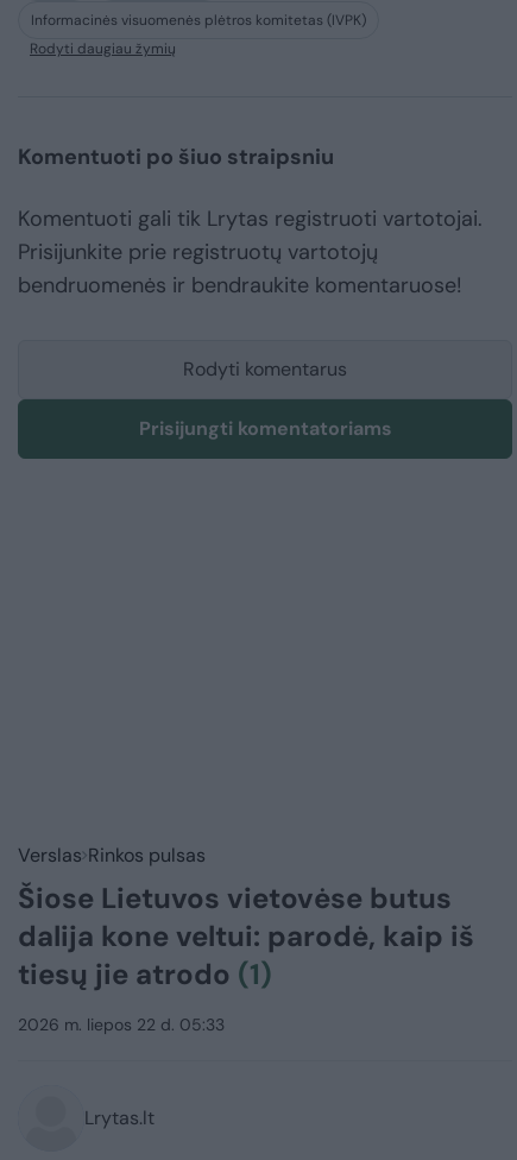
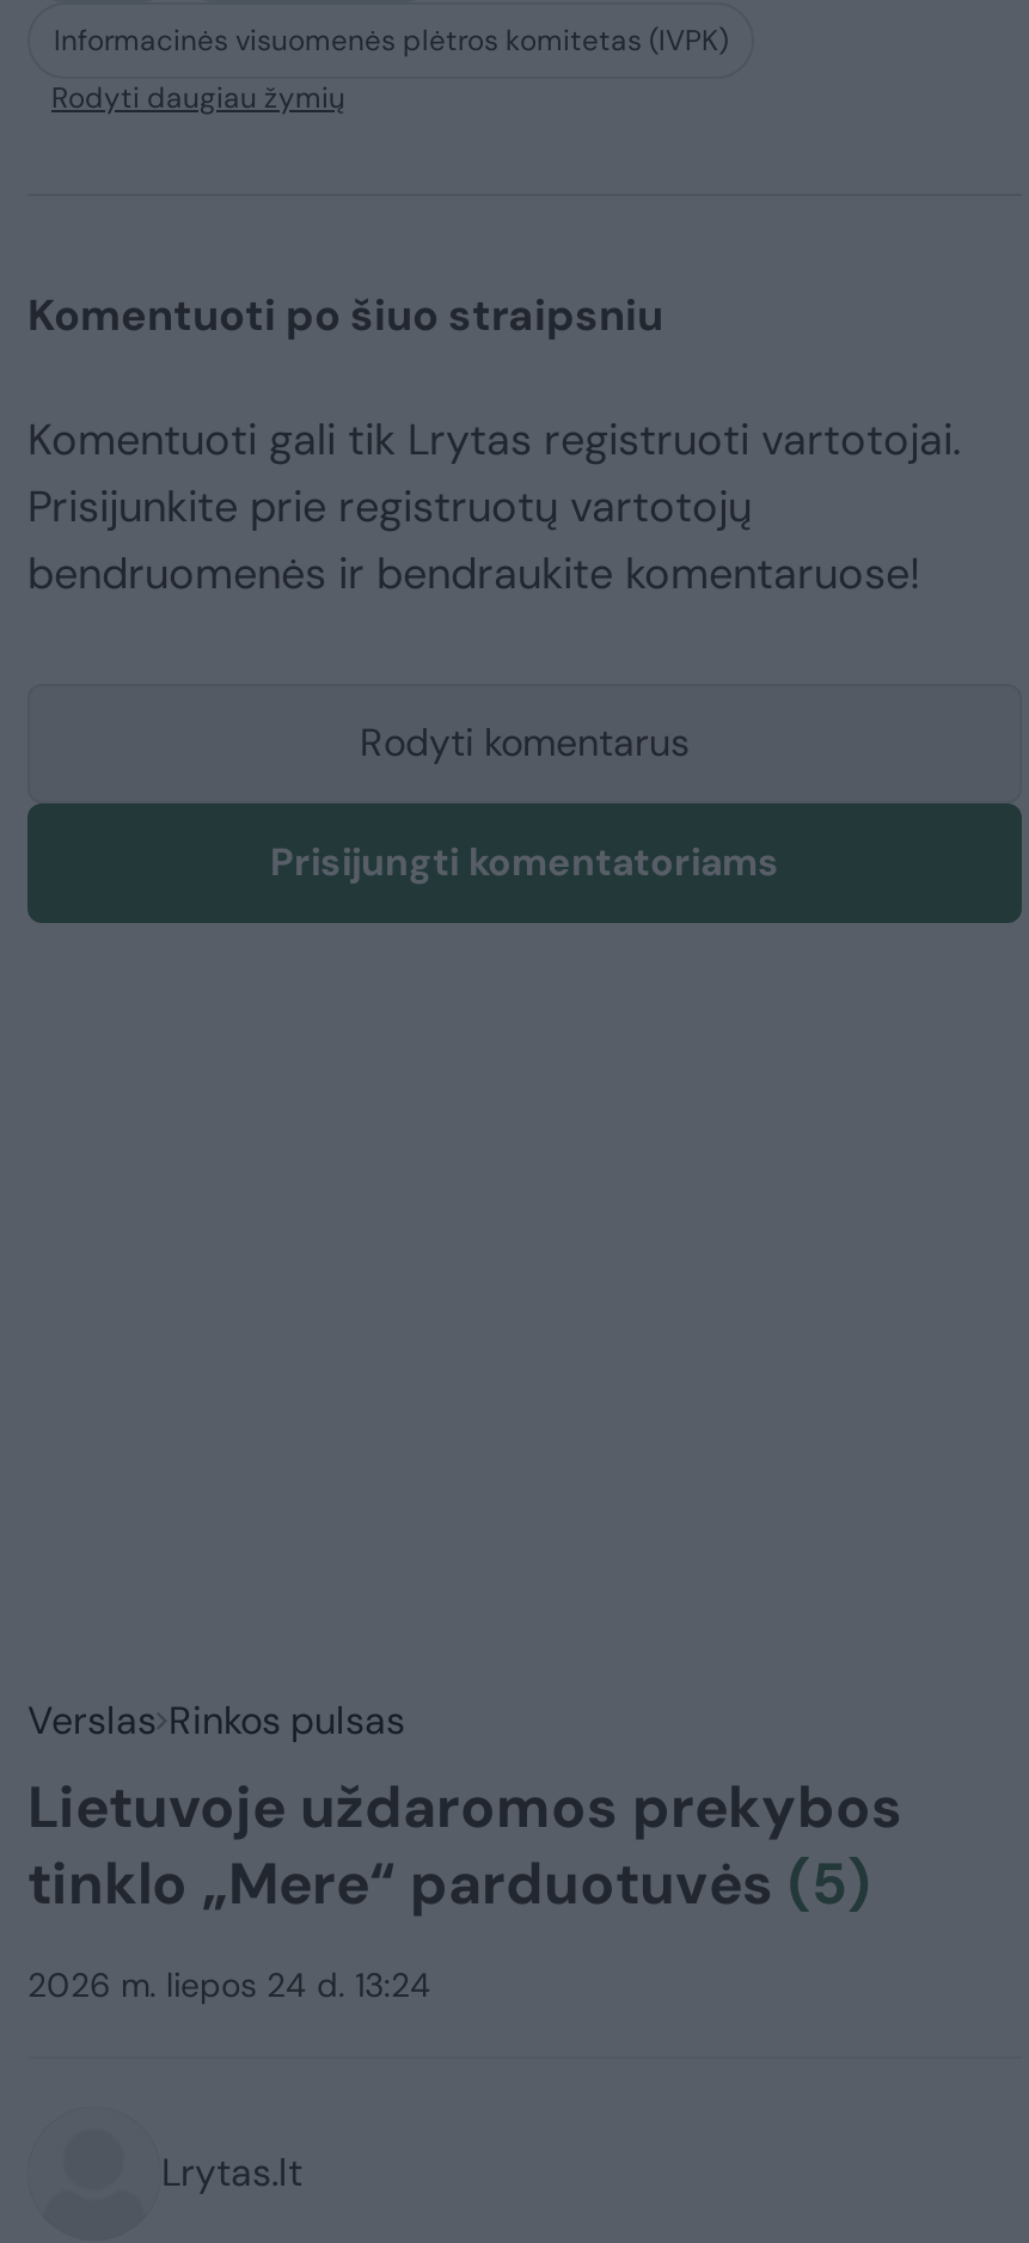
[18,880,474,993] Šiose Lietuvos vietovėse butus | dalija kone veltui: parodė, kaip iš | tiesų jie atrodo (1) -> [27,1770,902,1920] Lietuvoje uždaromos prekybos | tinklo „Mere“ parduotuvės (5)
[18,1014,225,1035] 2026 m. liepos 22 d. 05:33 -> [27,1963,431,2007] 2026 m. liepos 24 d. 13:24

